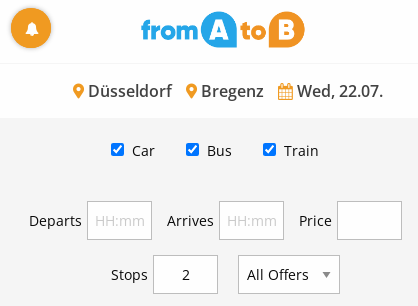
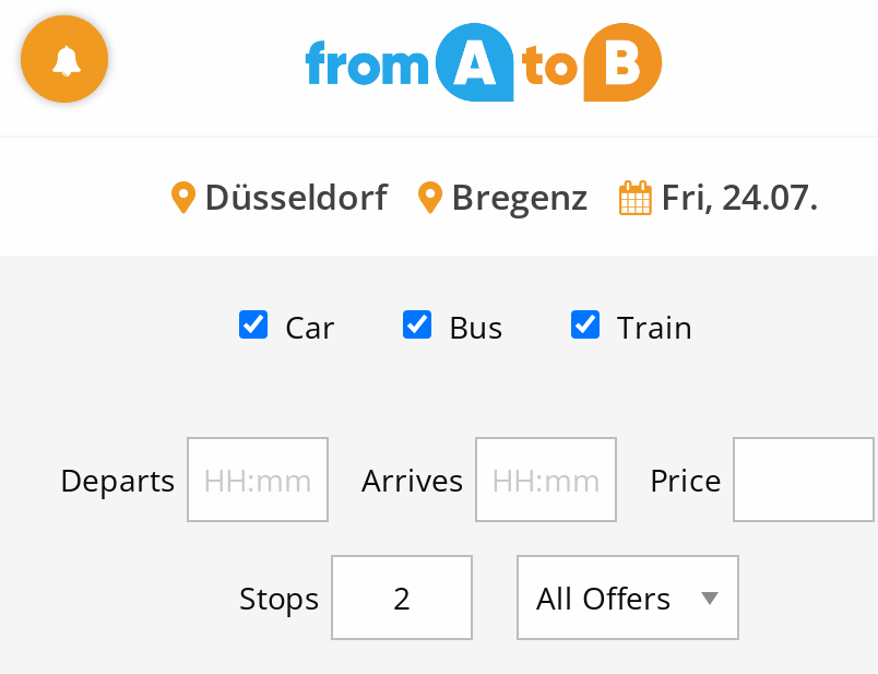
[84,79,383,101] Düsseldorf Bregenz Wed, 22.07. -> [195,172,818,220] Düsseldorf Bregenz Fri, 24.07.

